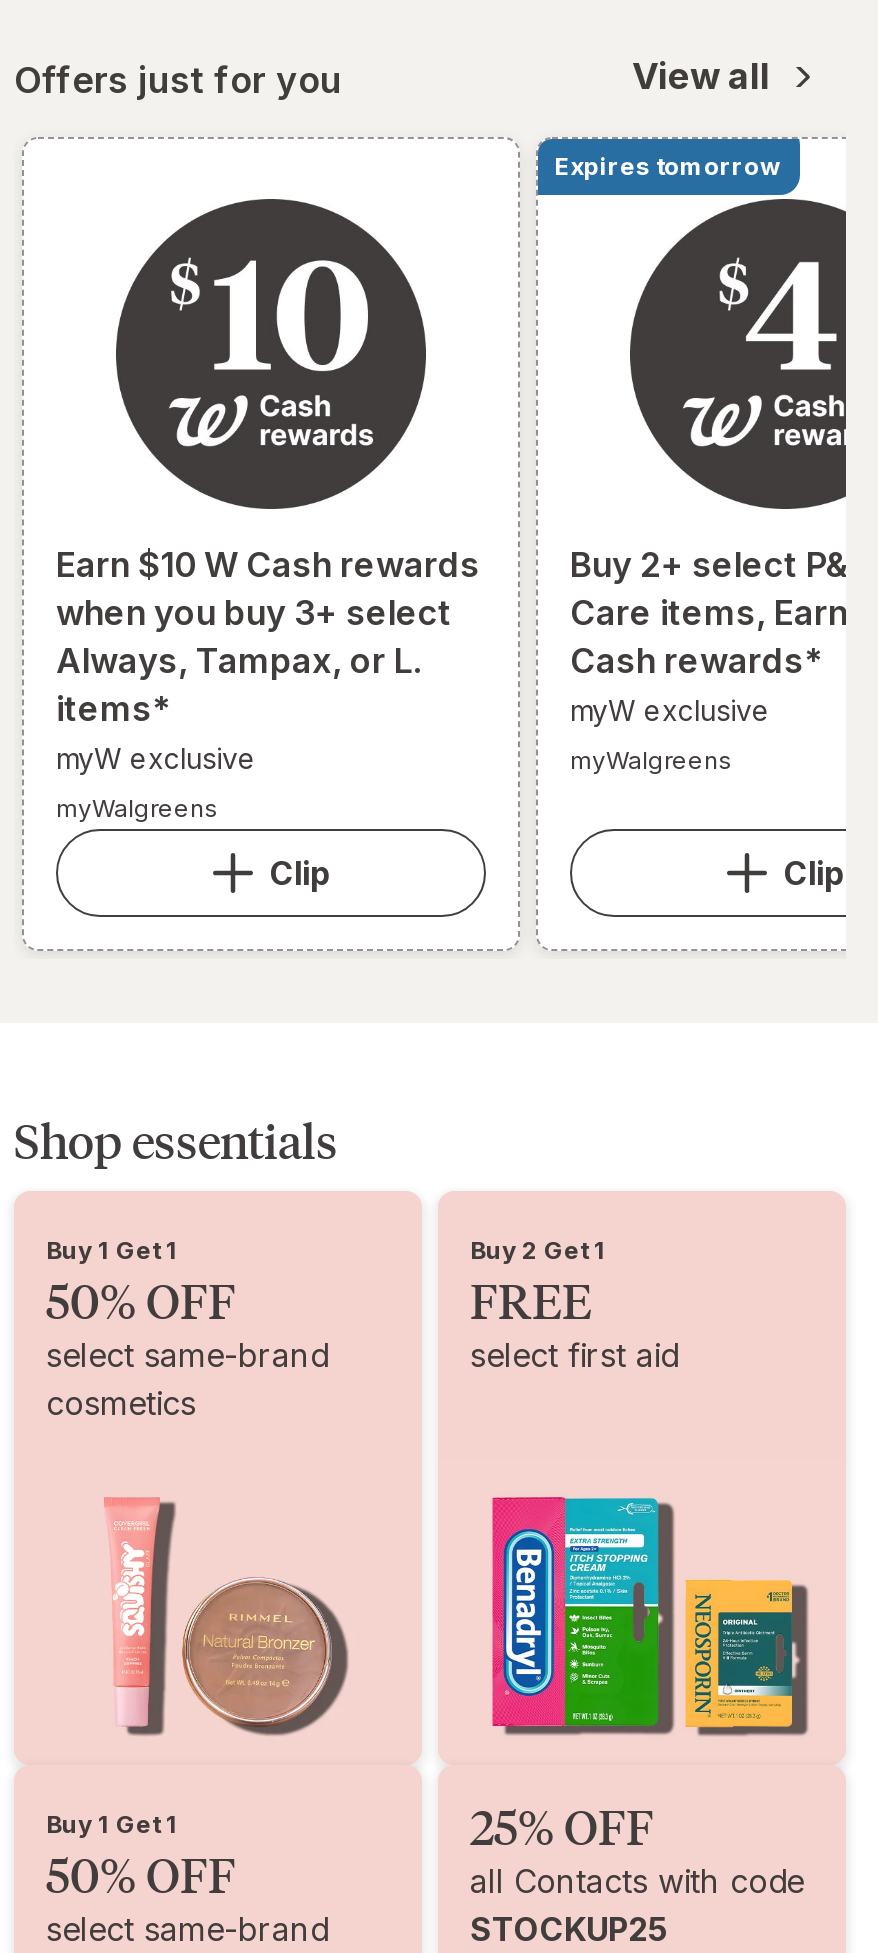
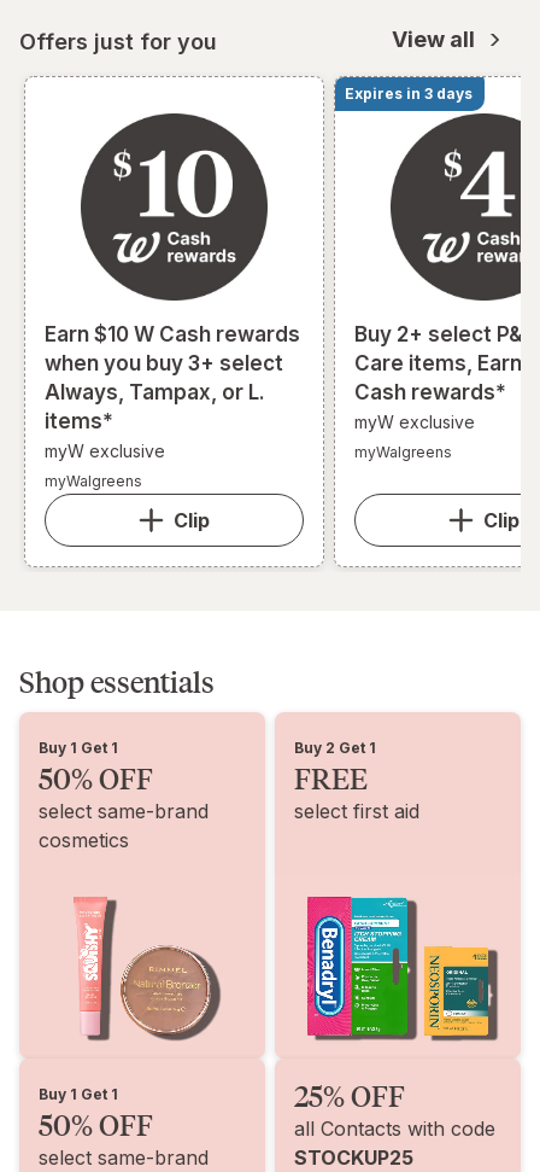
[554,152,780,182] Expires tomorrow -> [345,85,472,103] Expires in 3 days

